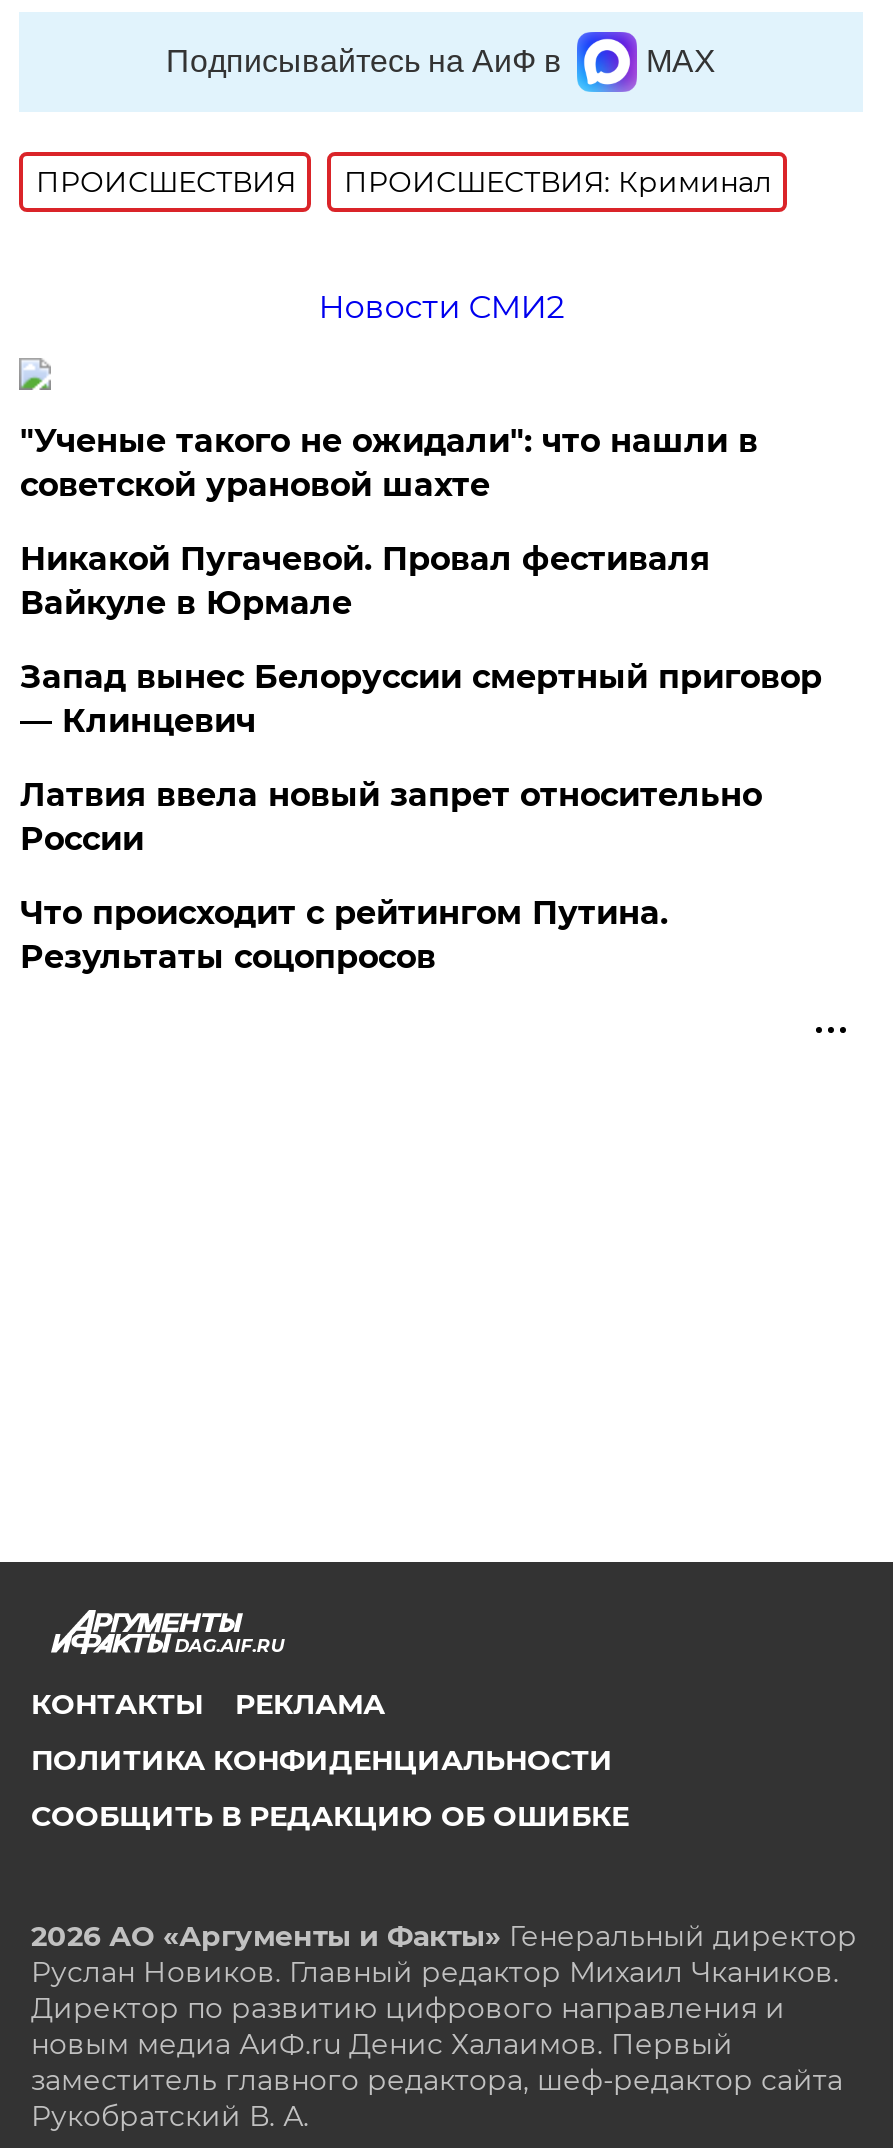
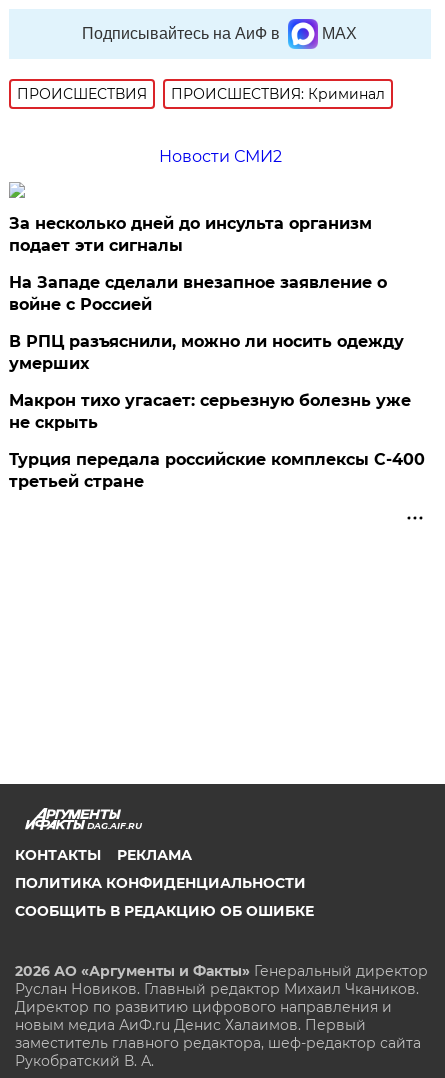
[20,422,758,504] "Ученые такого не ожидали": что нашли в | советской урановой шахте -> [9,214,372,255] За несколько дней до инсульта организм | подает эти сигналы
[20,540,710,622] Никакой Пугачевой. Провал фестиваля | Вайкуле в Юрмале -> [9,273,387,314] На Западе сделали внезапное заявление о | войне с Россией
[20,658,822,740] Запад вынес Белоруссии смертный приговор | — Клинцевич -> [9,332,404,373] В РПЦ разъяснили, можно ли носить одежду | умерших
[20,776,762,858] Латвия ввела новый запрет относительно | России -> [9,391,411,432] Макрон тихо угасает: серьезную болезнь уже | не скрыть
[20,894,668,976] Что происходит с рейтингом Путина. | Результаты соцопросов -> [9,450,425,491] Турция передала российские комплексы С-400 | третьей стране

